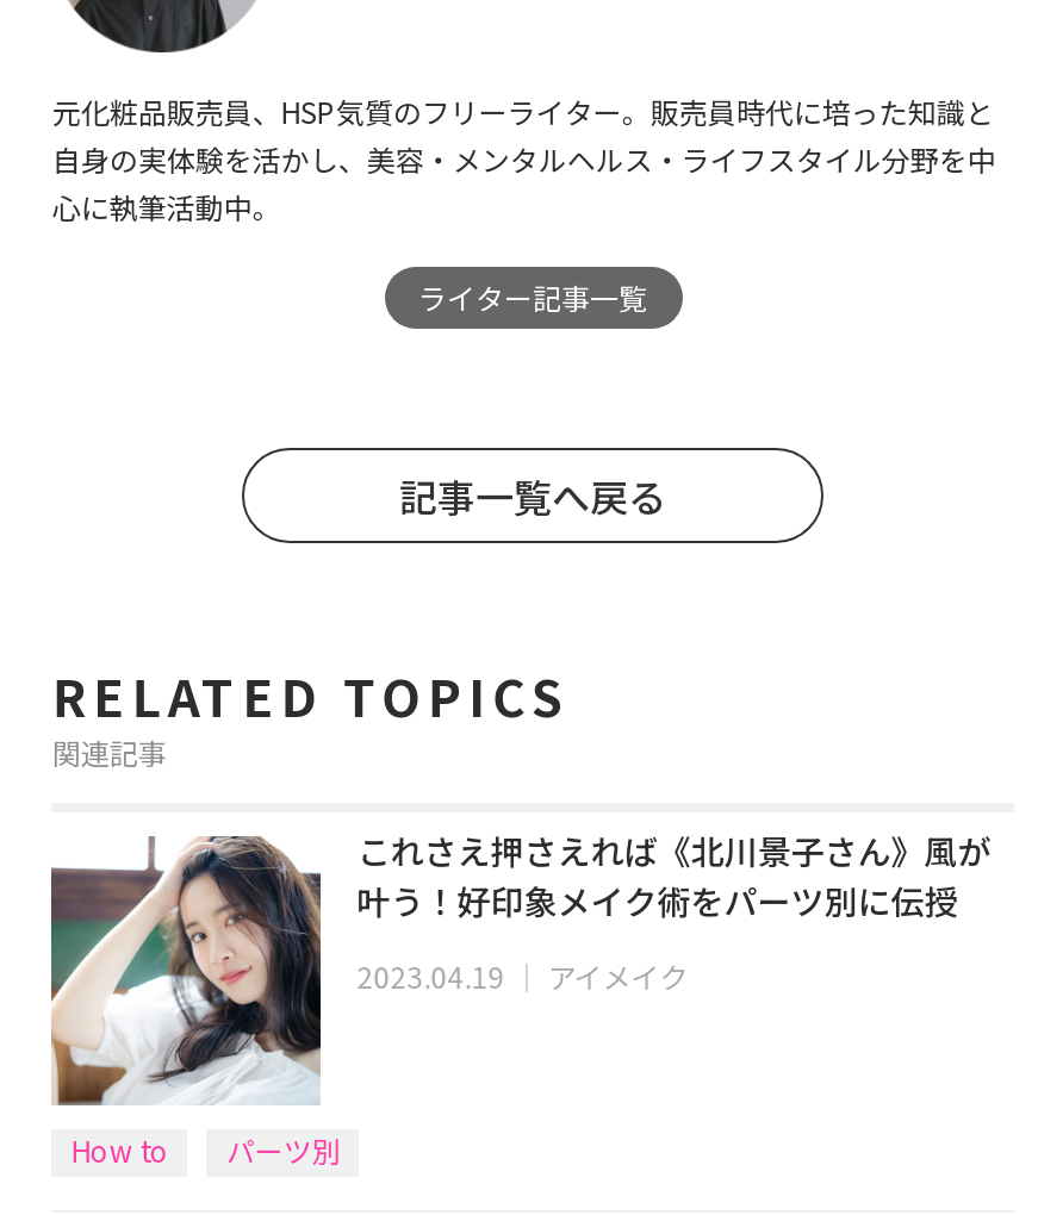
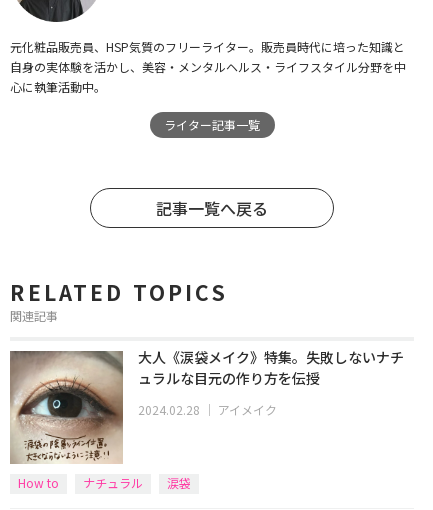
[49,836,341,1170] [image] | パーツ別 -> [9,350,191,491] [image] | ナチュラル | 涙袋
[357,827,991,925] これさえ押さえれば《北川景子さん》風が | 叶う！好印象メイク術をパーツ別に伝授 -> [138,347,404,388] 大人《涙袋メイク》特集。失敗しないナチ | ュラルな目元の作り方を伝授
[357,956,688,996] 2023.04.19｜アイメイク -> [138,401,277,418] 2024.02.28｜アイメイク

